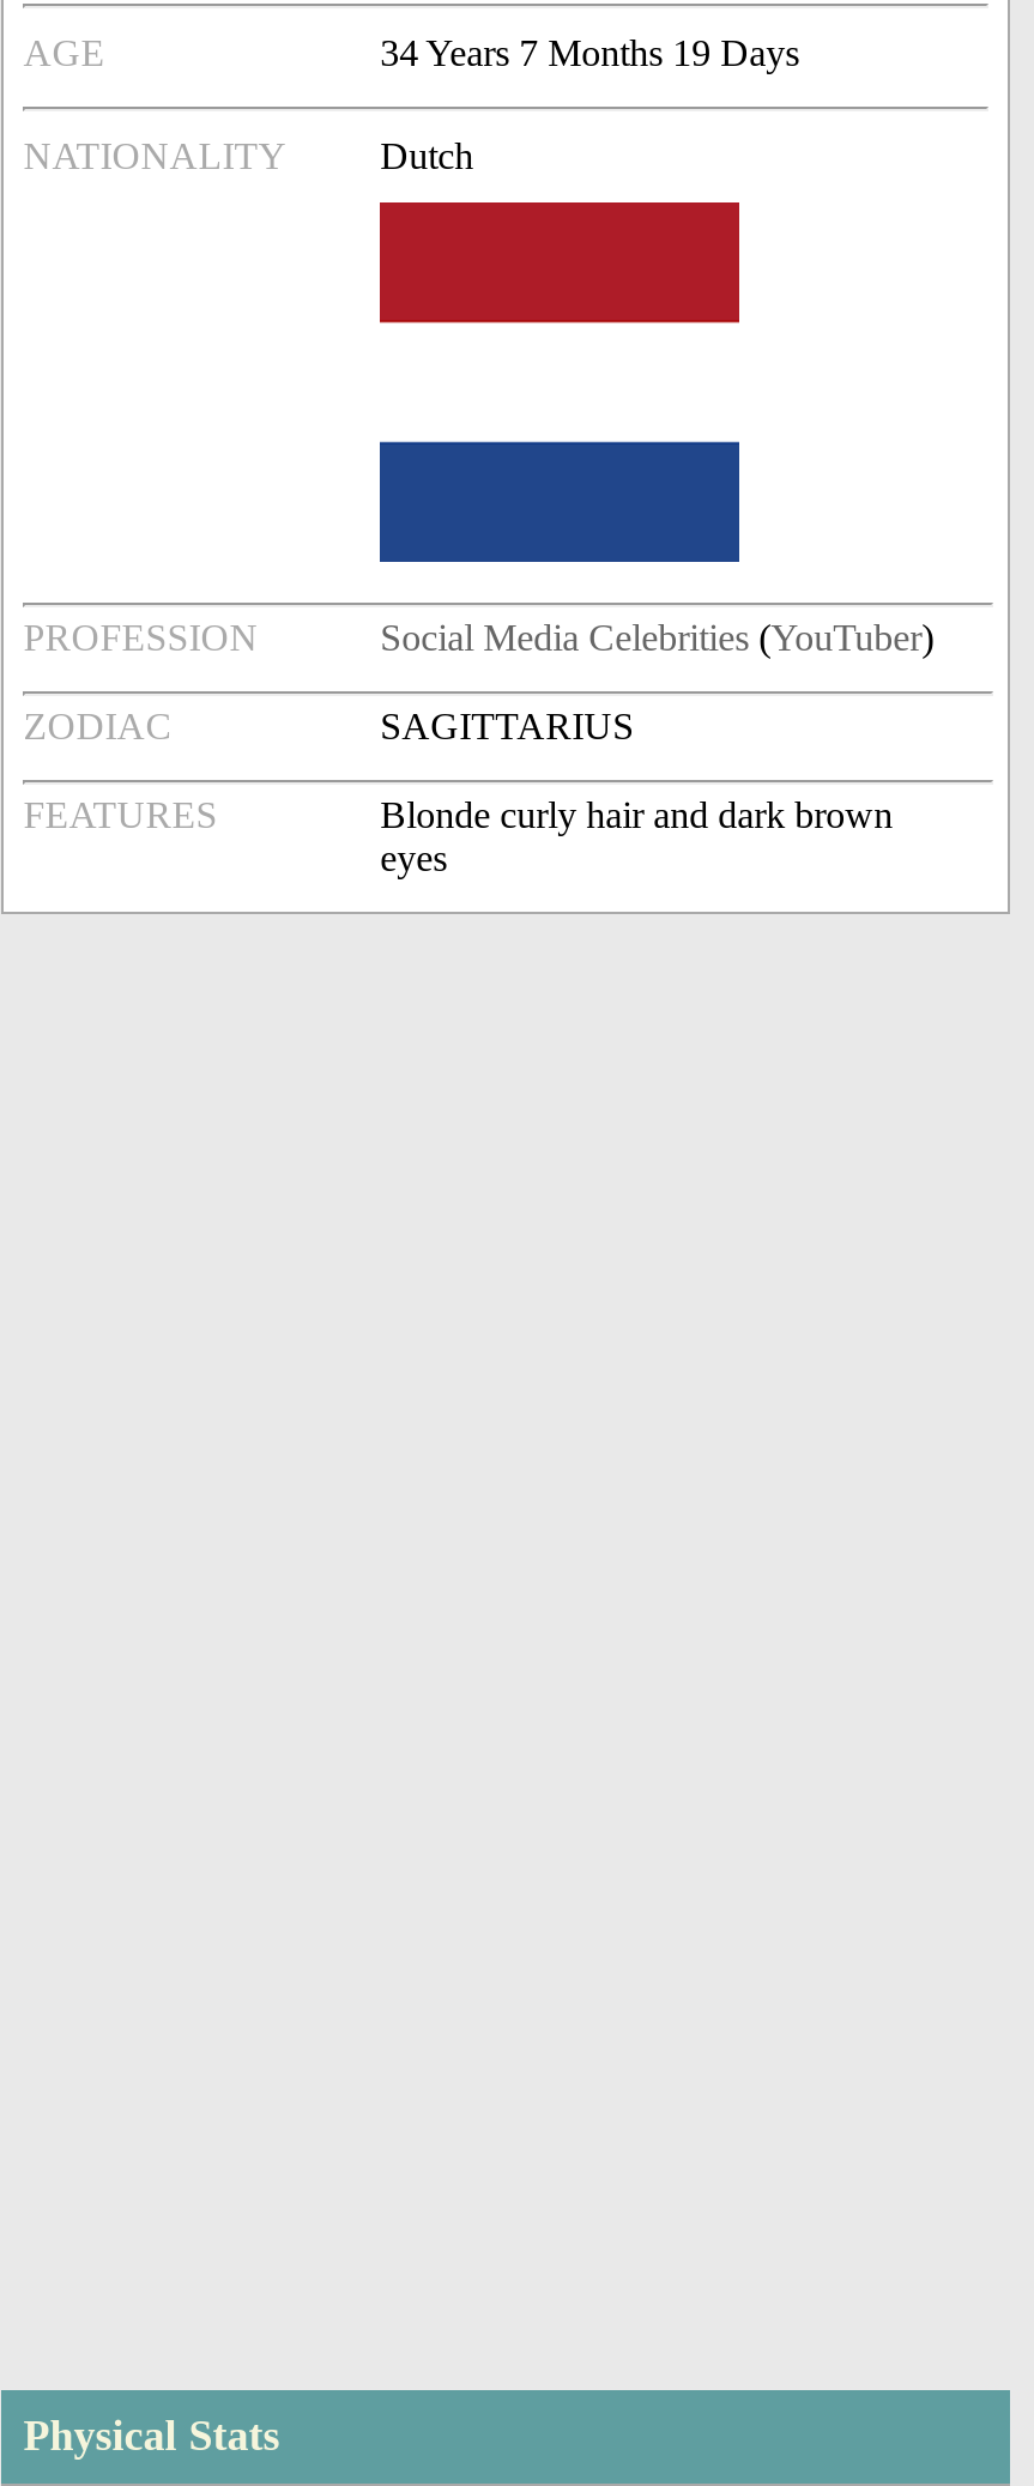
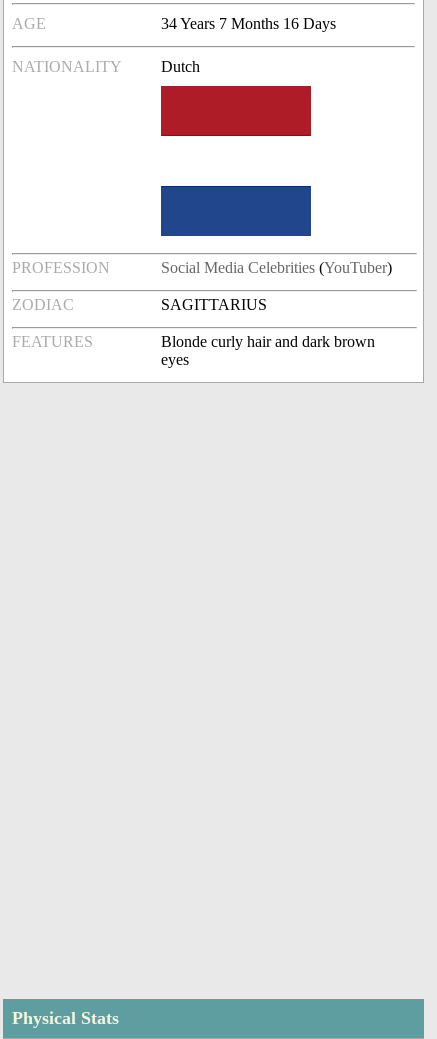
[380,33,799,74] 34 Years 7 Months 19 Days -> [161,15,336,32] 34 Years 7 Months 16 Days

